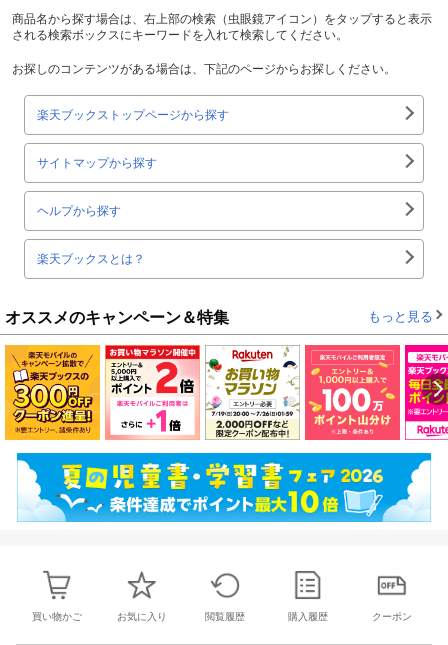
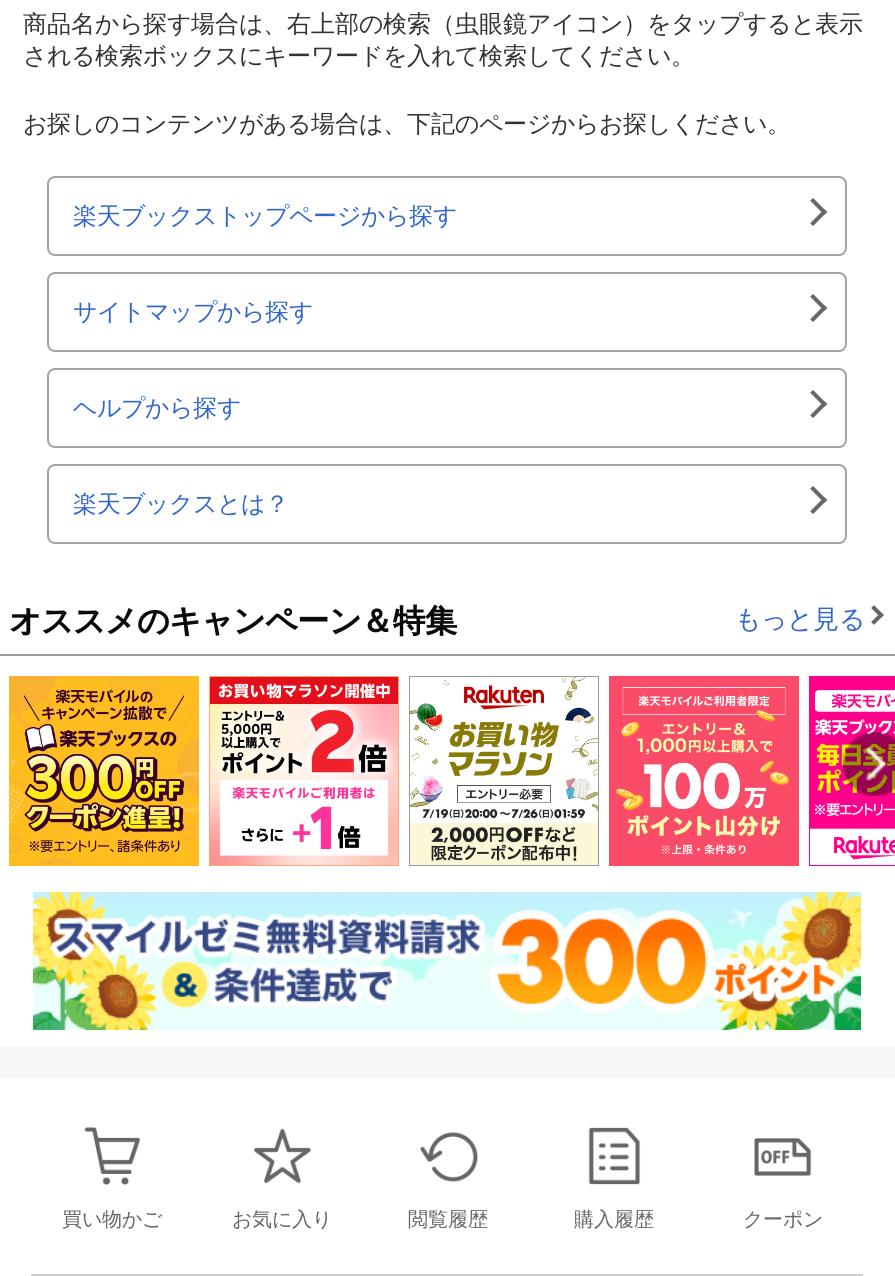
[16,452,432,523] [image] -> [31,890,863,1032] [image]

